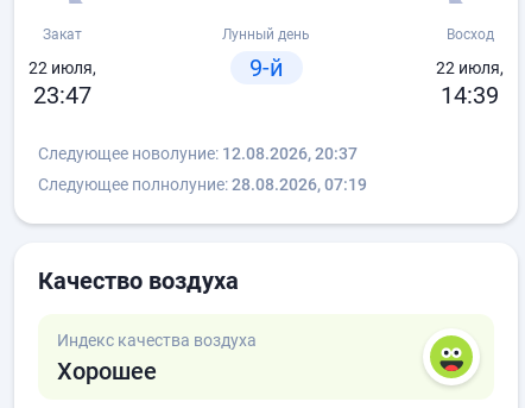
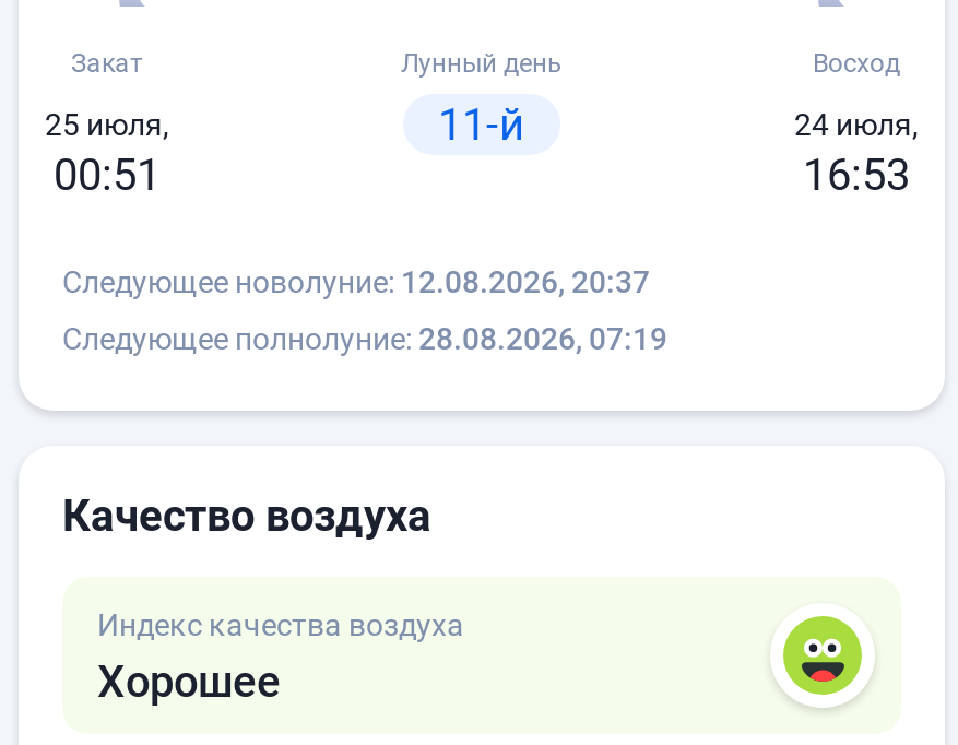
[29,58,96,77] 22 июля, -> [45,107,169,142] 25 июля,
[249,54,283,82] 9-й -> [438,98,525,151] 11-й
[436,58,504,77] 22 июля, -> [794,107,919,142] 24 июля,
[33,81,91,109] 23:47 -> [54,149,161,201] 00:51
[441,81,499,109] 14:39 -> [803,149,910,201] 16:53

